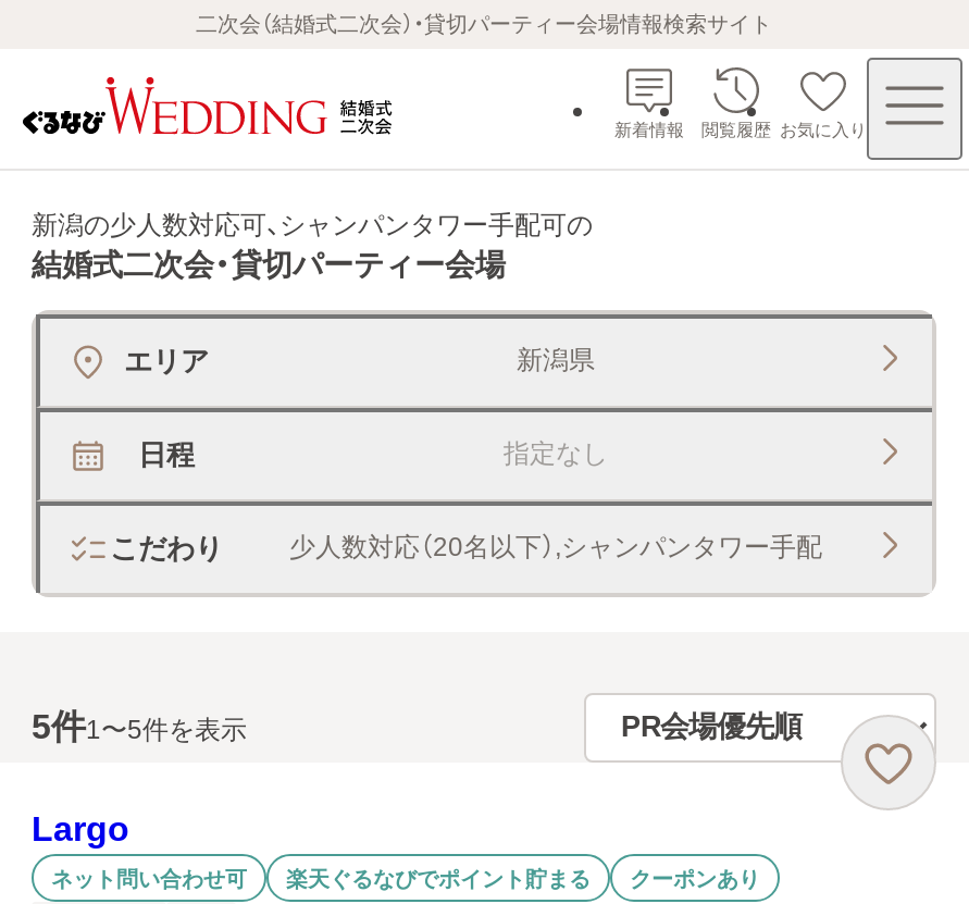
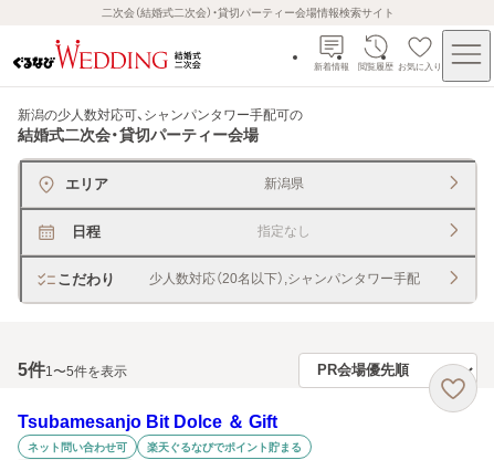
[32,810,129,847] Largo -> [18,412,277,431] Tsubamesanjo Bit Dolce ＆ Gift
[630,866,760,890] クーポンあり -> none

